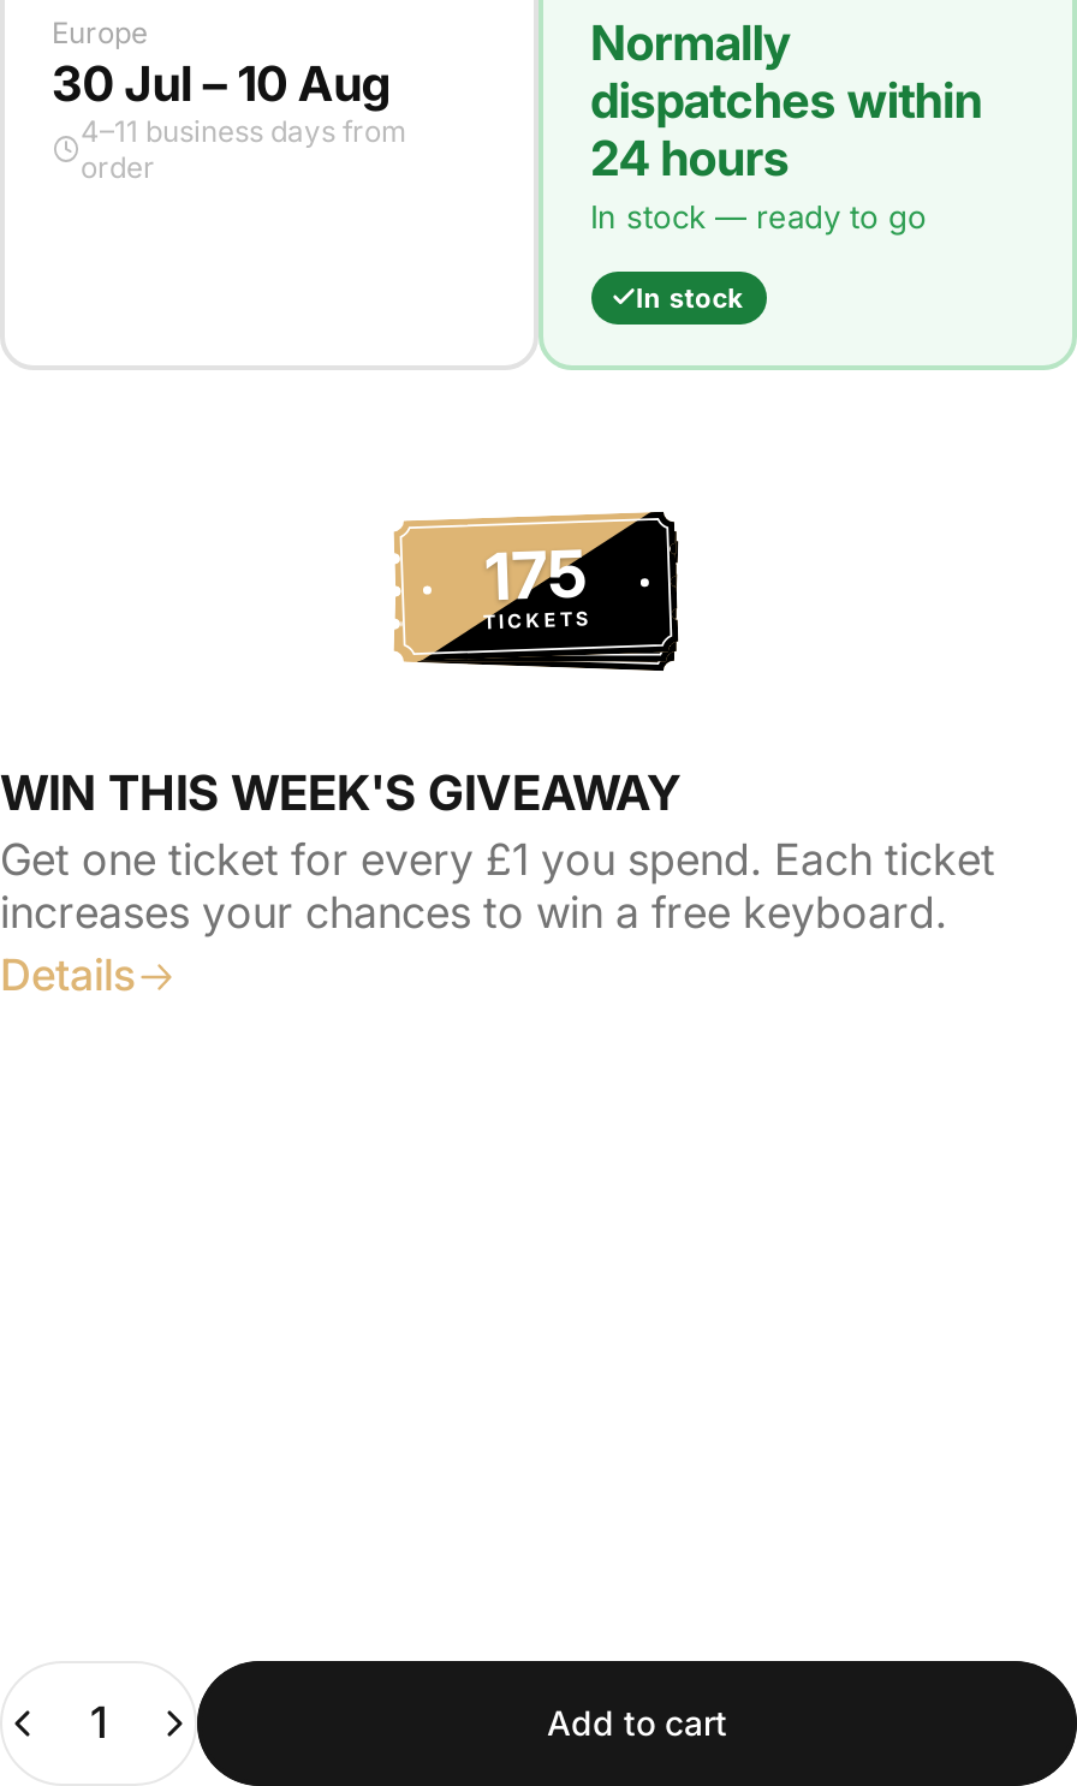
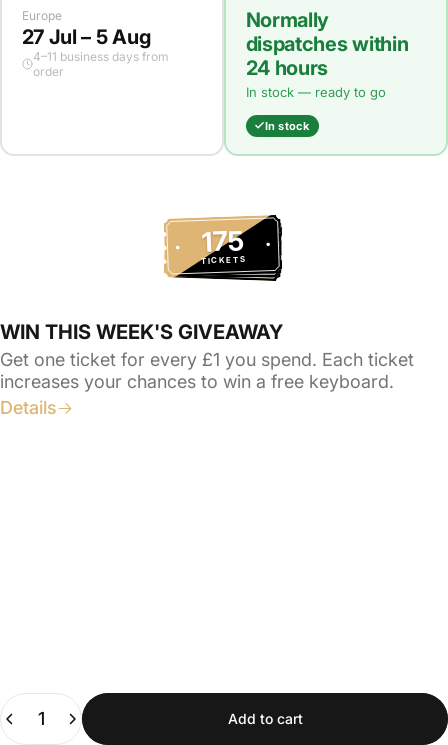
[52,56,389,114] 30 Jul – 10 Aug -> [21,25,150,49] 27 Jul – 5 Aug

